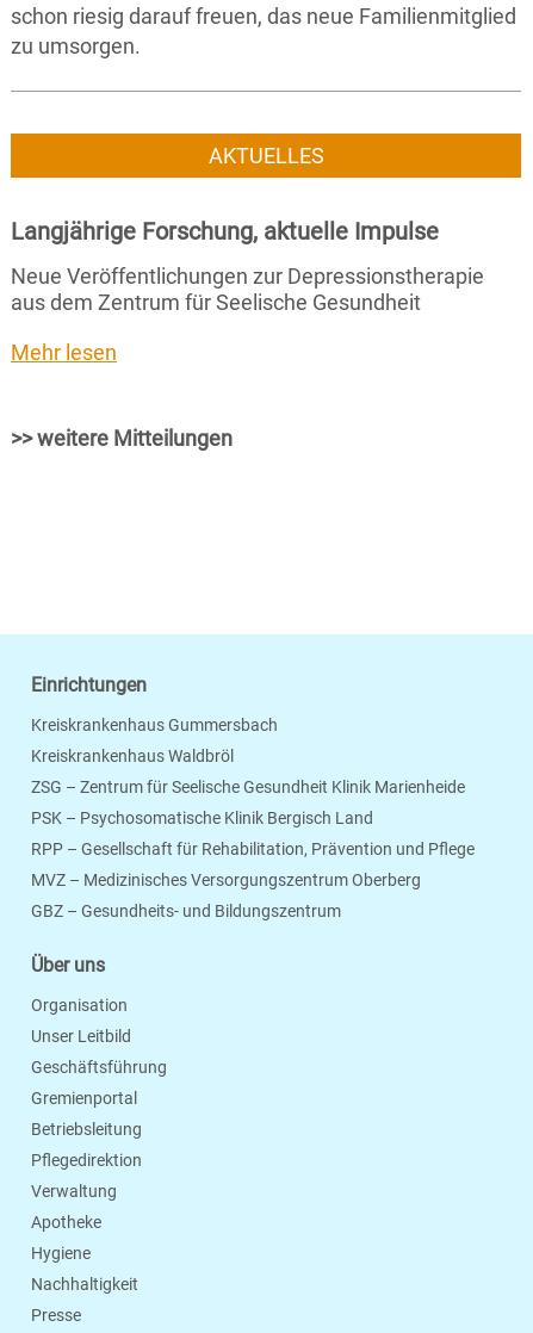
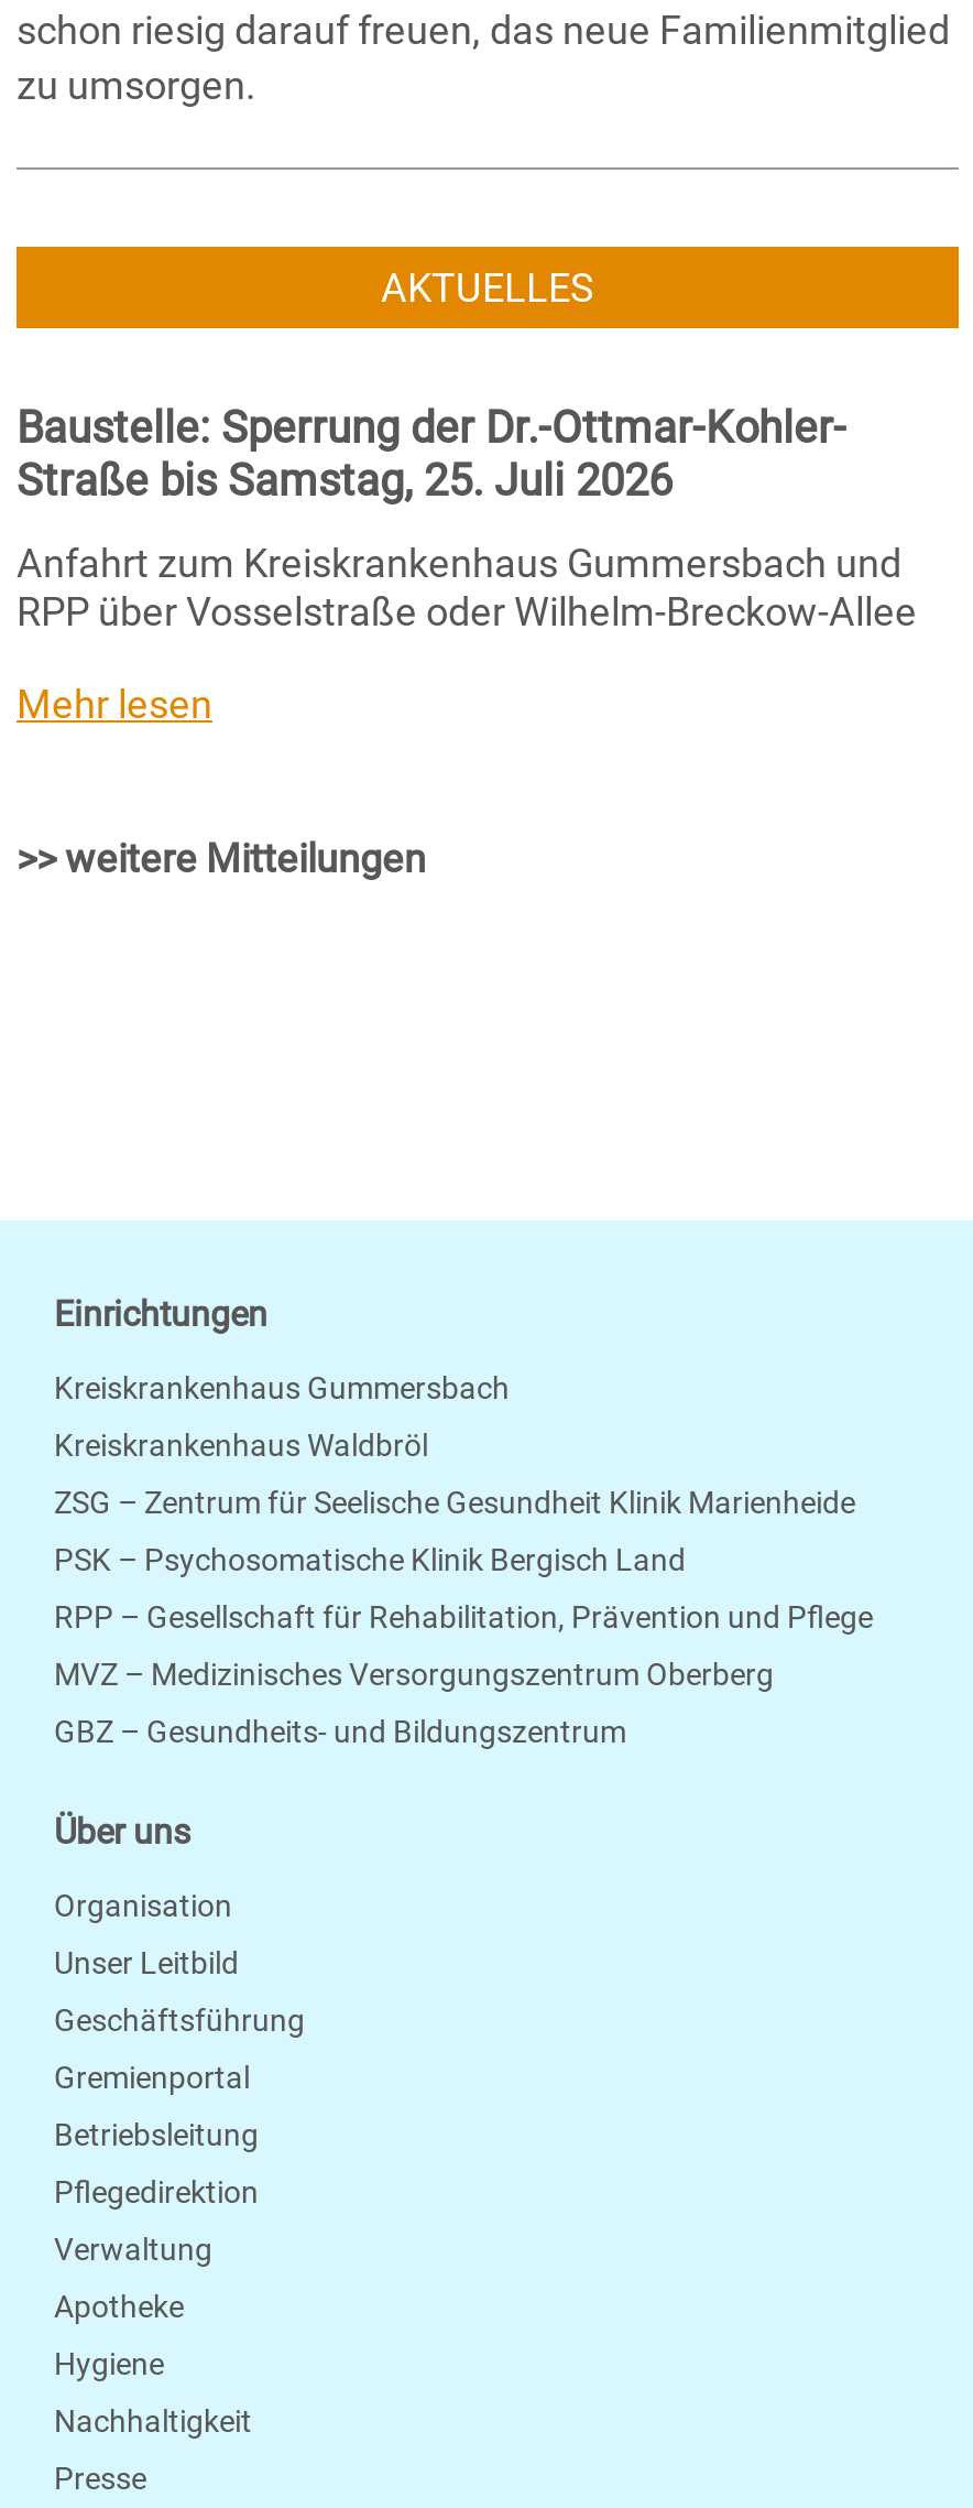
[11,217,439,246] Langjährige Forschung, aktuelle Impulse -> [17,401,846,507] Baustelle: Sperrung der Dr.-Ottmar-Kohler- | Straße bis Samstag, 25. Juli 2026
[11,263,484,315] Neue Veröffentlichungen zur Depressionstherapie | aus dem Zentrum für Seelische Gesundheit -> [17,540,917,634] Anfahrt zum Kreiskrankenhaus Gummersbach und | RPP über Vosselstraße oder Wilhelm-Breckow-Allee

